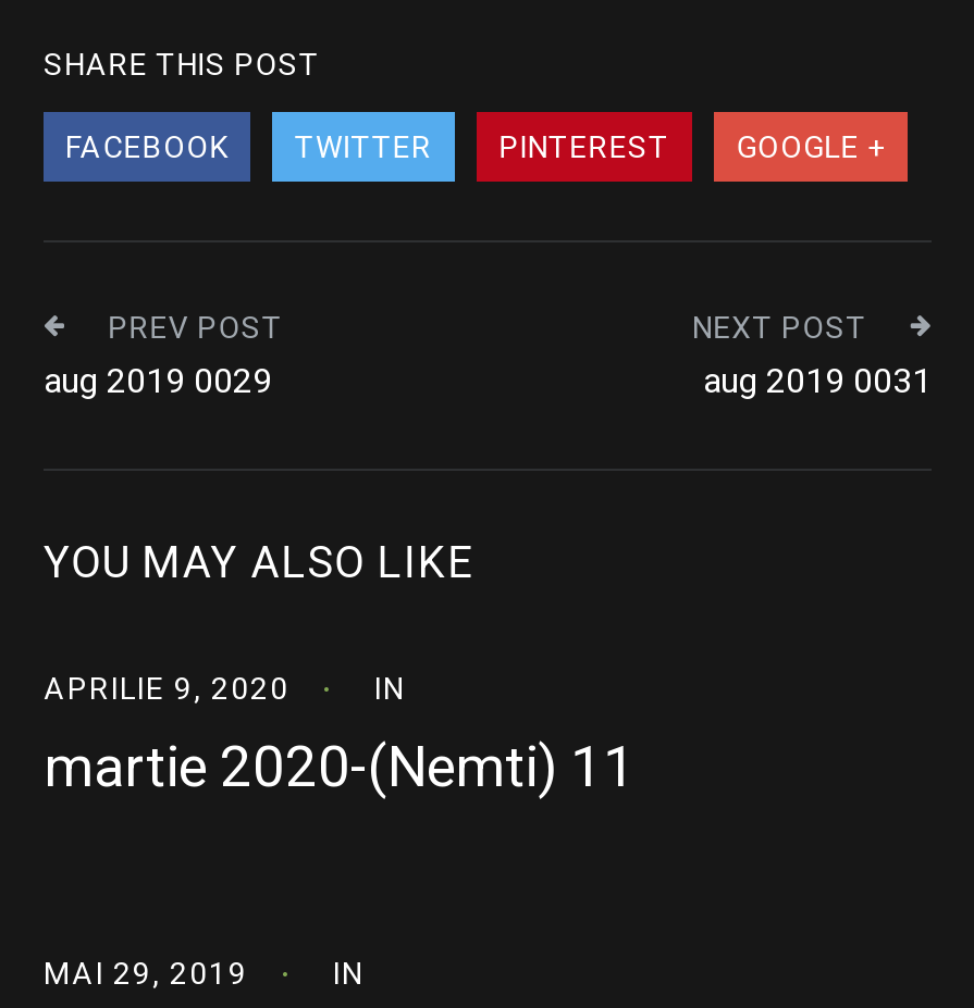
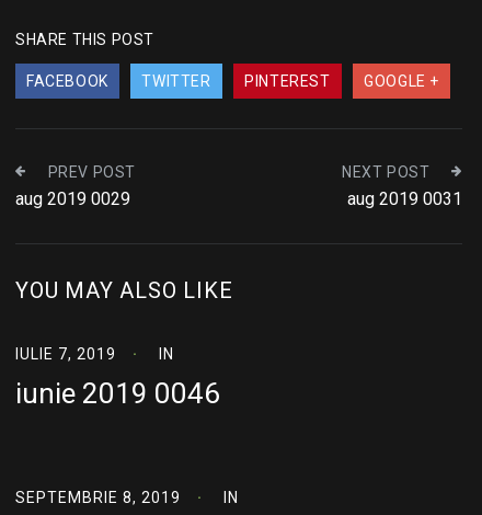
[44,671,289,706] APRILIE 9, 2020 -> [15,345,116,363] IULIE 7, 2019
[44,734,636,799] martie 2020-(Nemti) 11 -> [15,377,220,410] iunie 2019 0046
[44,956,248,991] MAI 29, 2019 -> [15,489,181,506] SEPTEMBRIE 8, 2019

